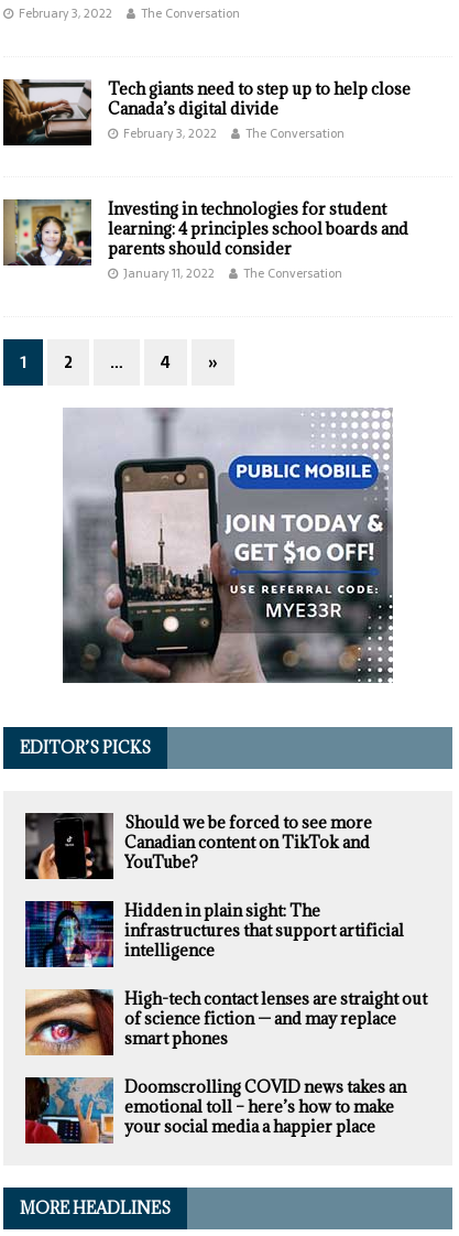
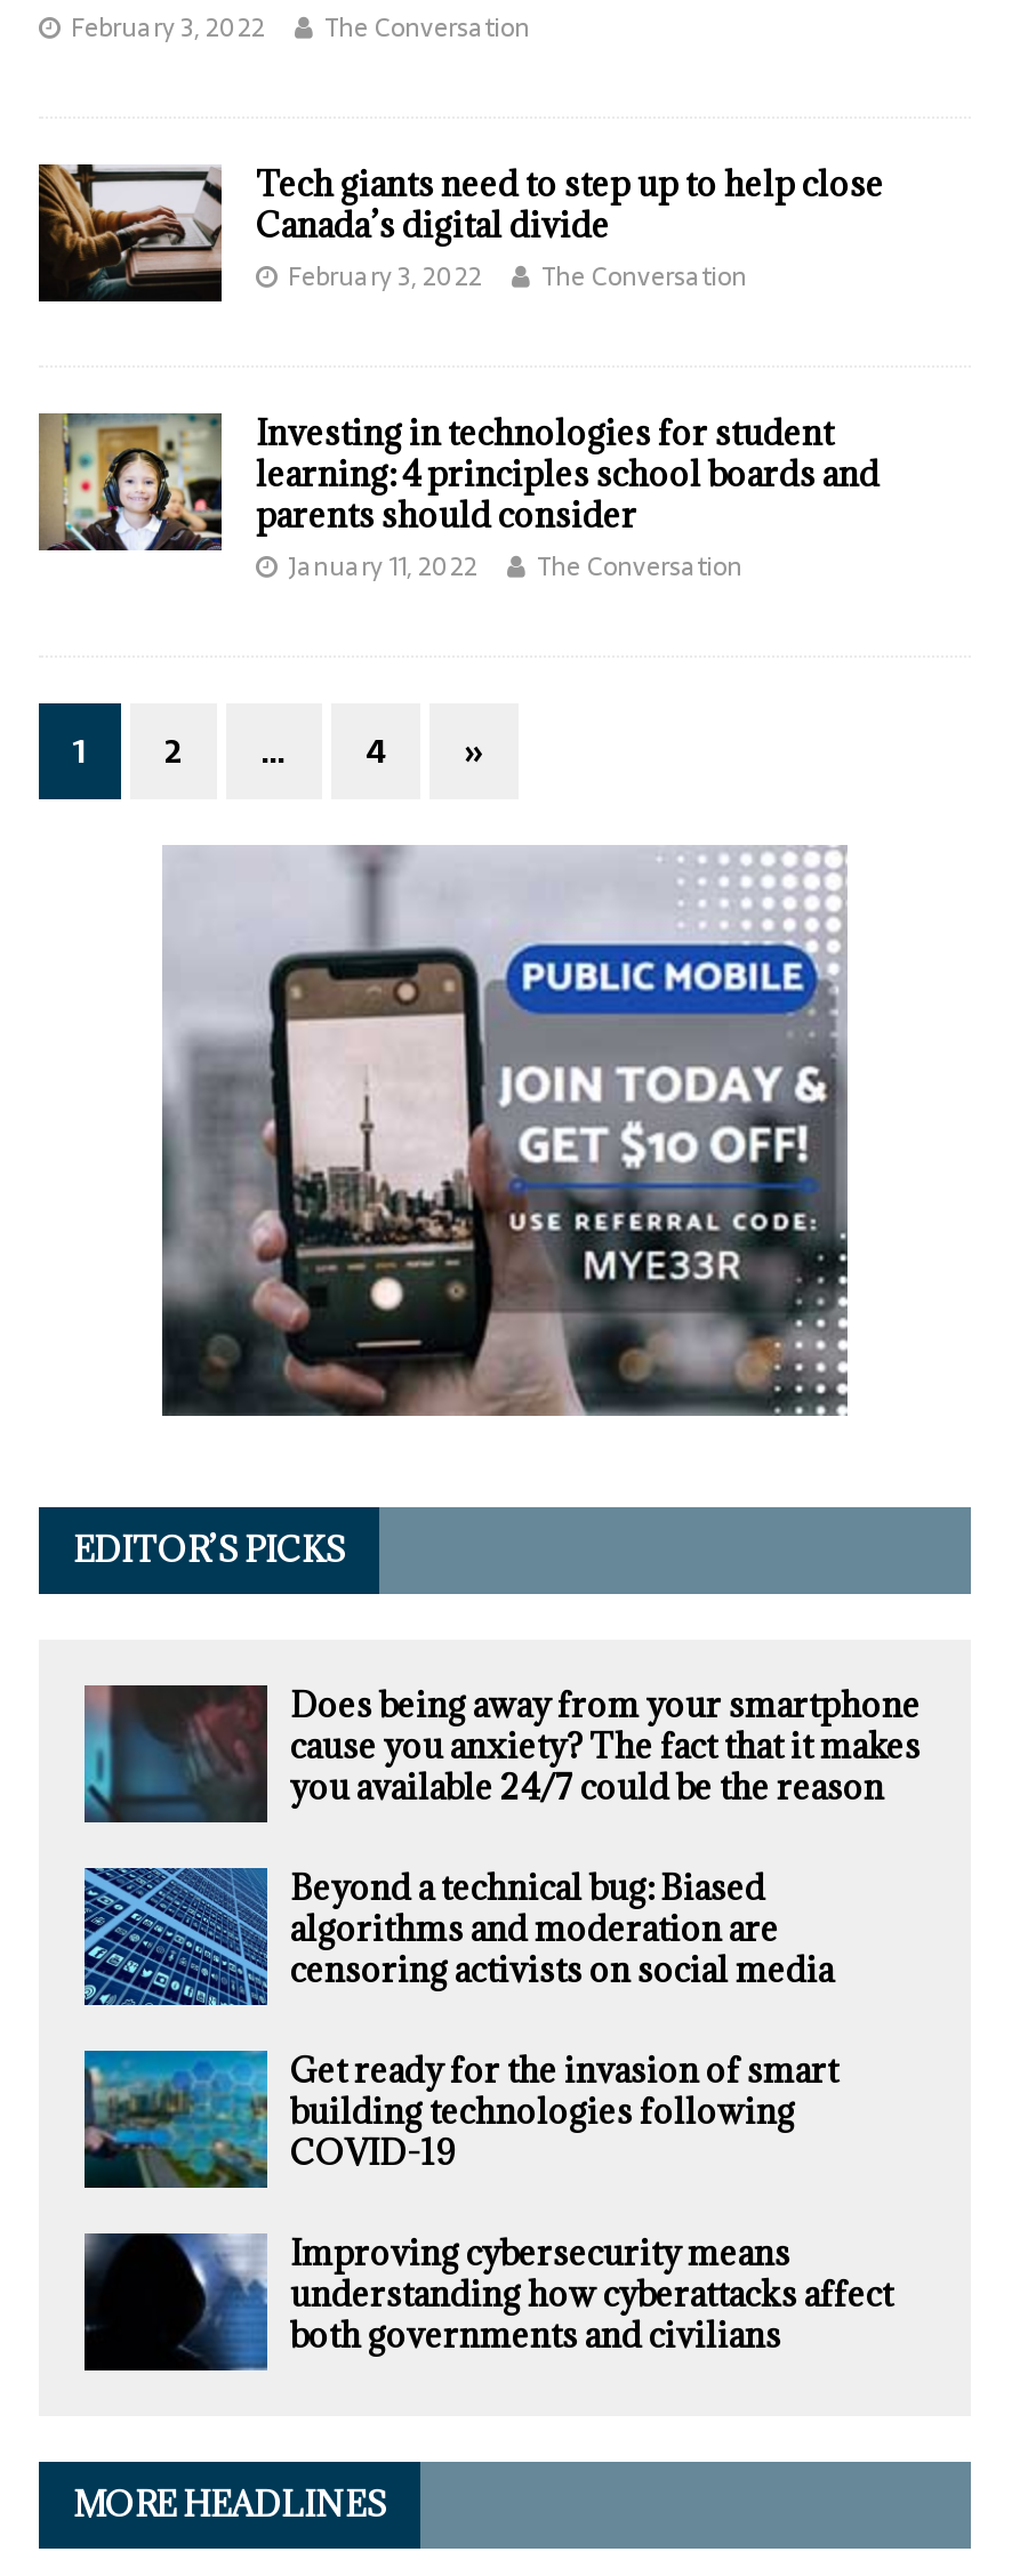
[24,811,372,880] [image] | Should we be forced to see more | Canadian content on TikTok and | YouTube? -> [82,1682,921,1825] [image] | Does being away from your smartphone | cause you anxiety? The fact that it makes | you available 24/7 could be the reason
[24,899,404,968] [image] | Hidden in plain sight: The | infrastructures that support artificial | intelligence -> [82,1865,834,2007] [image] | Beyond a technical bug: Biased | algorithms and moderation are | censoring activists on social media
[24,988,427,1056] [image] | High-tech contact lenses are straight out | of science fiction — and may replace | smart phones -> [82,2048,838,2190] [image] | Get ready for the invasion of smart | building technologies following | COVID-19
[24,1076,406,1145] [image] | Doomscrolling COVID news takes an | emotional toll – here’s how to make | your social media a happier place -> [82,2230,893,2373] [image] | Improving cybersecurity means | understanding how cyberattacks affect | both governments and civilians

